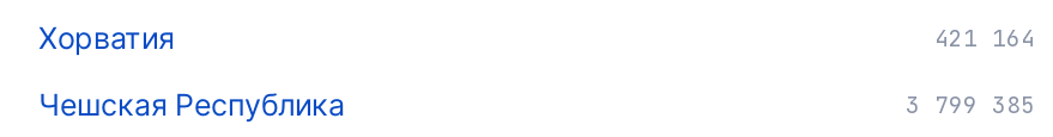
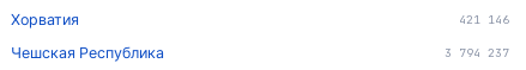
[934,23,1035,54] 421 164 -> [459,12,509,27] 421 146
[906,89,1035,120] 3 799 385 -> [445,45,509,61] 3 794 237

